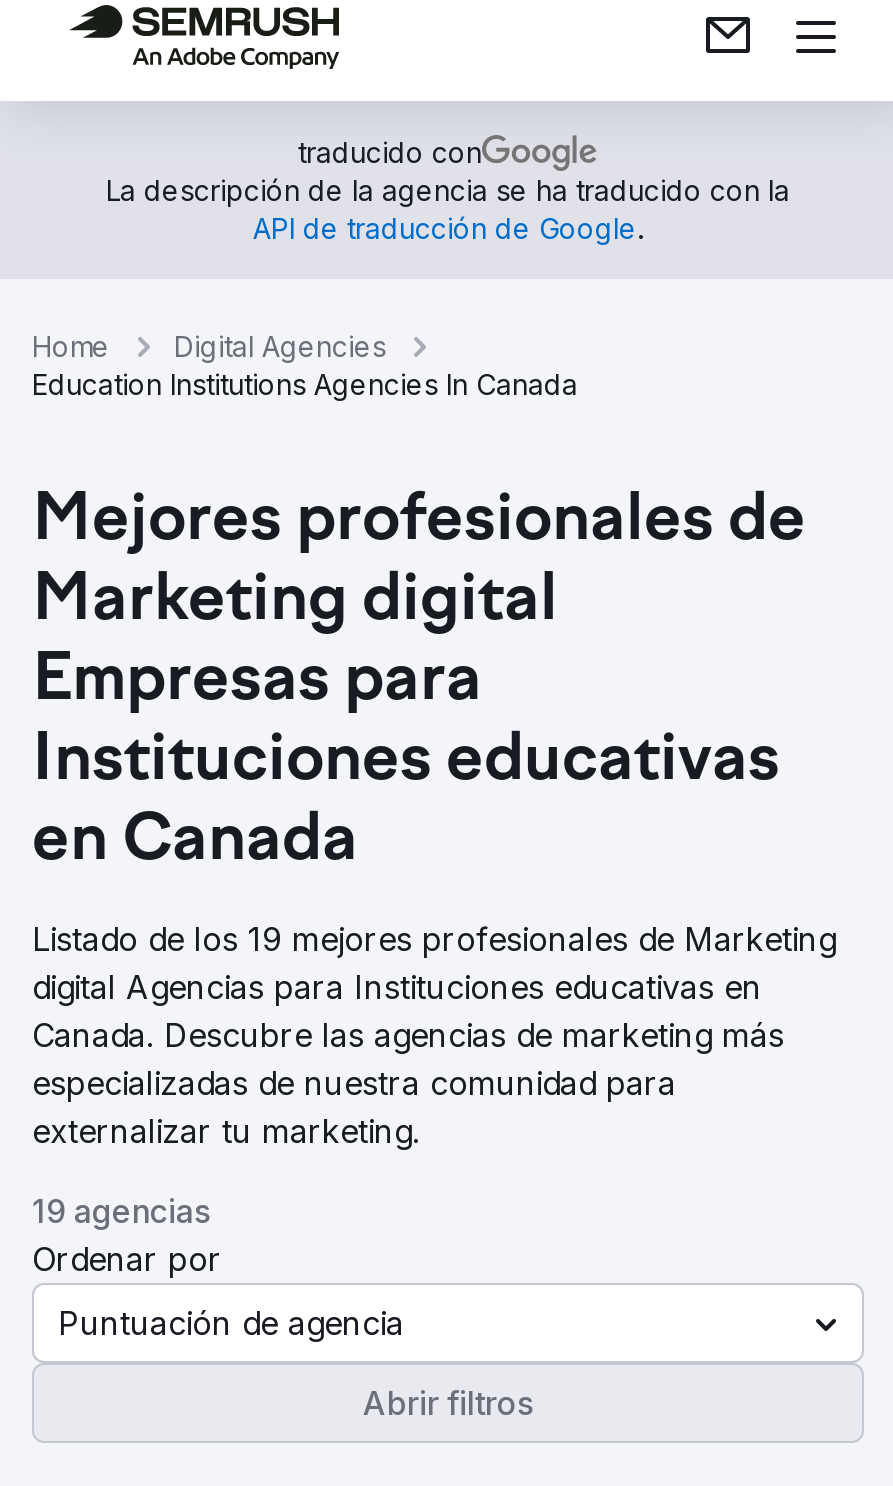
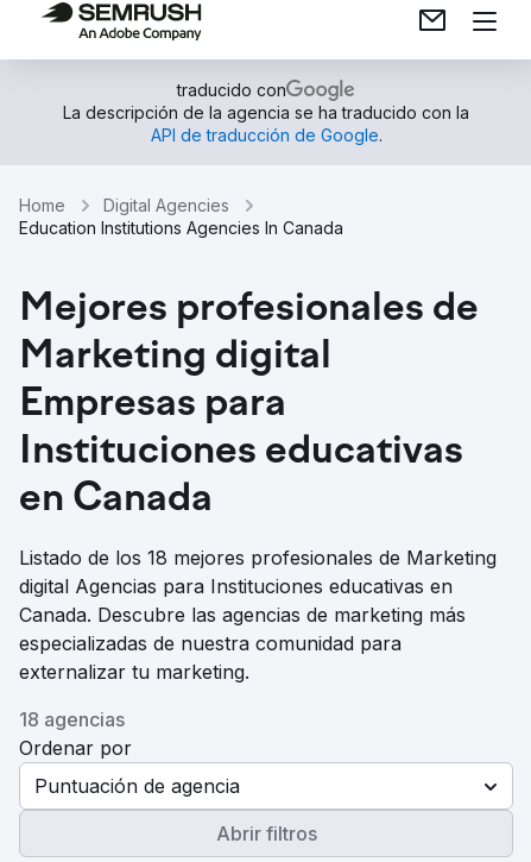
[32,919,836,959] Listado de los 19 mejores profesionales de Marketing -> [19,546,497,570] Listado de los 18 mejores profesionales de Marketing
[32,1191,210,1231] 19 agencias -> [19,707,125,731] 18 agencias

